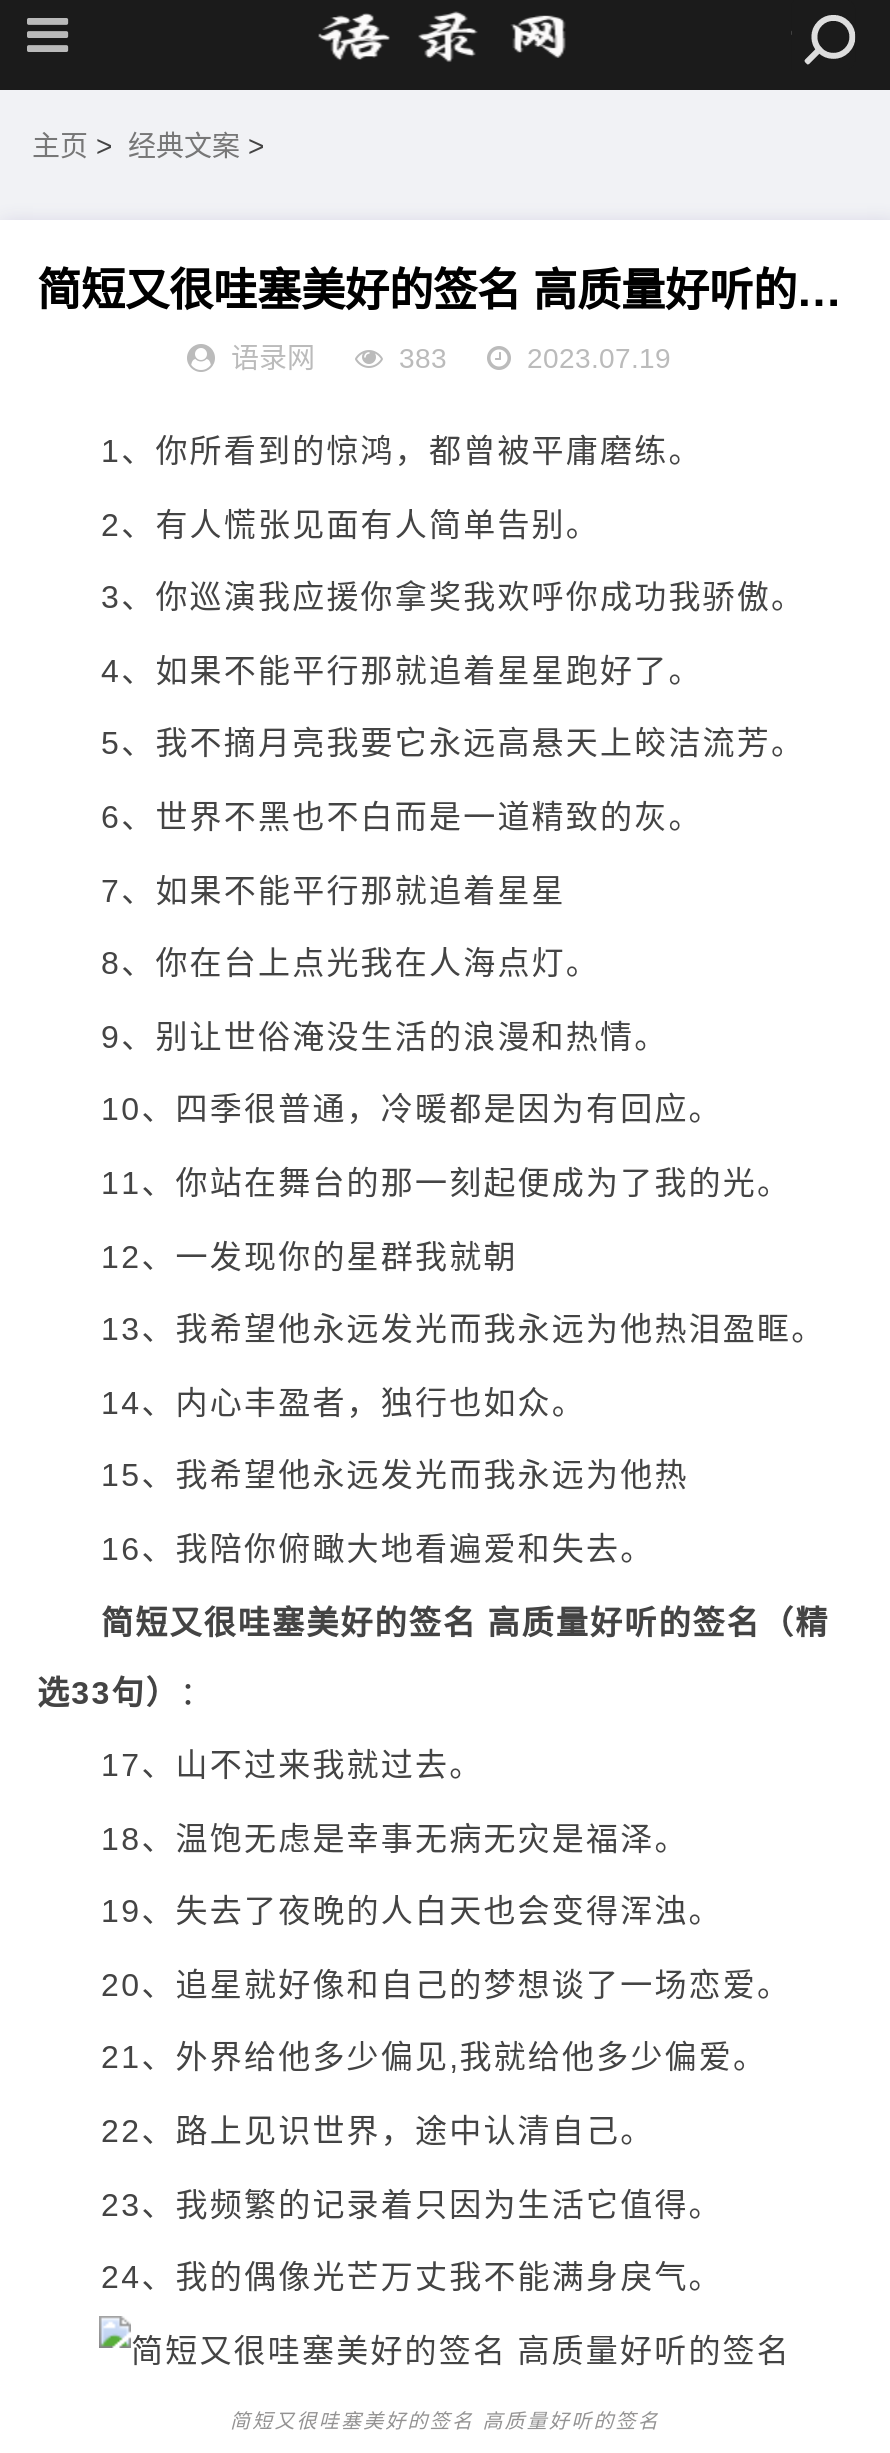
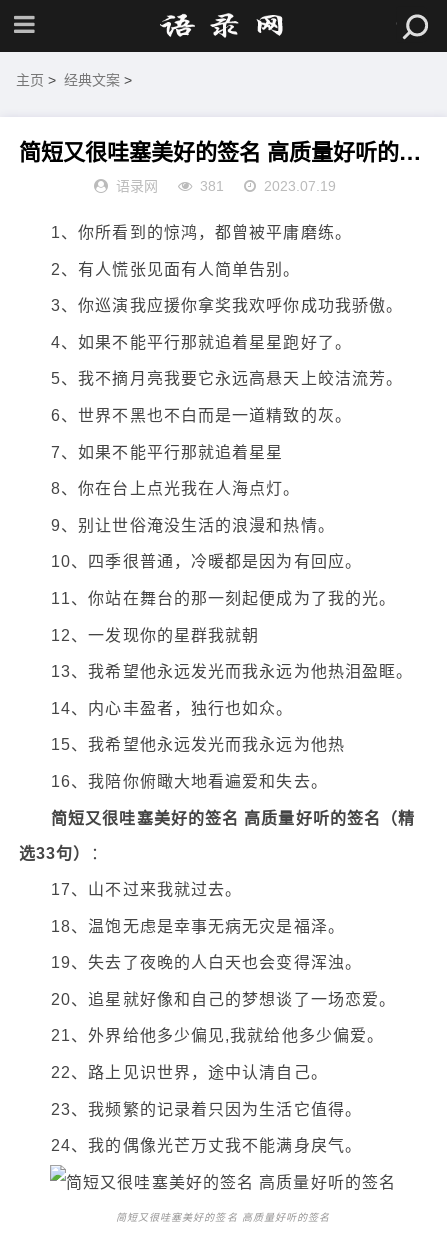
[399,342,447,374] 383 -> [200,178,224,194] 381

